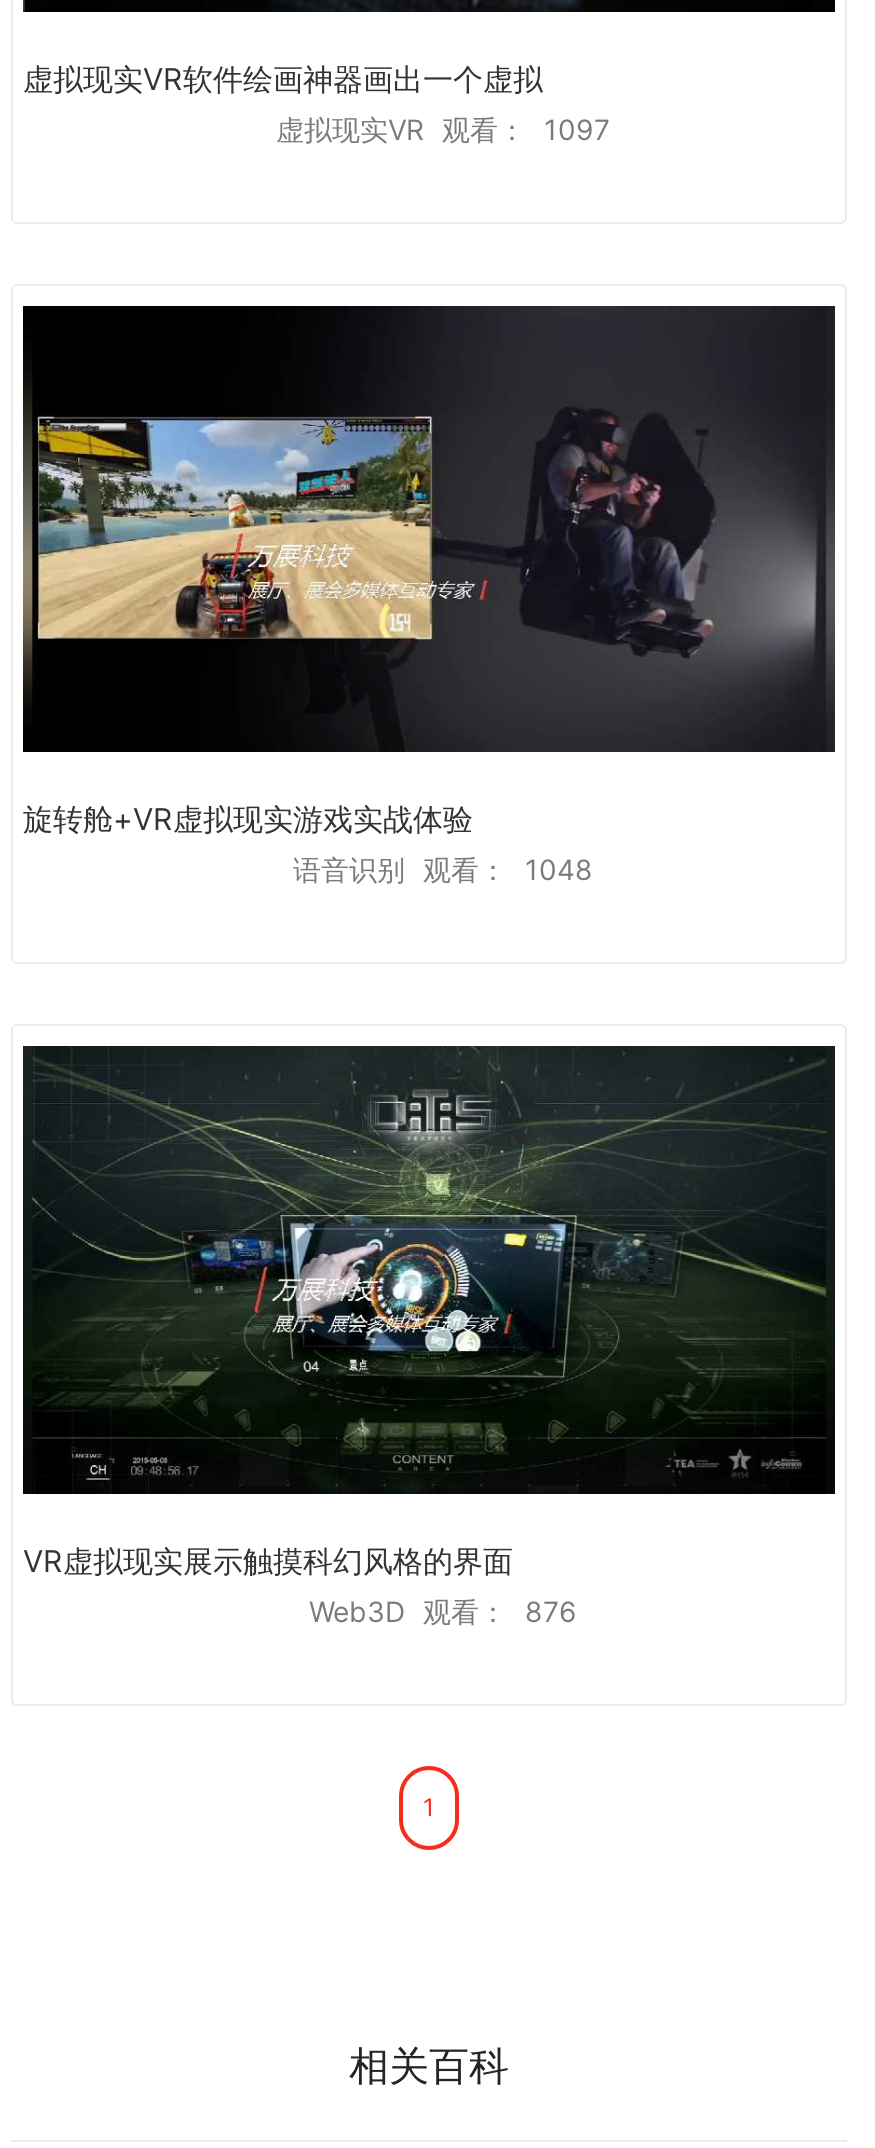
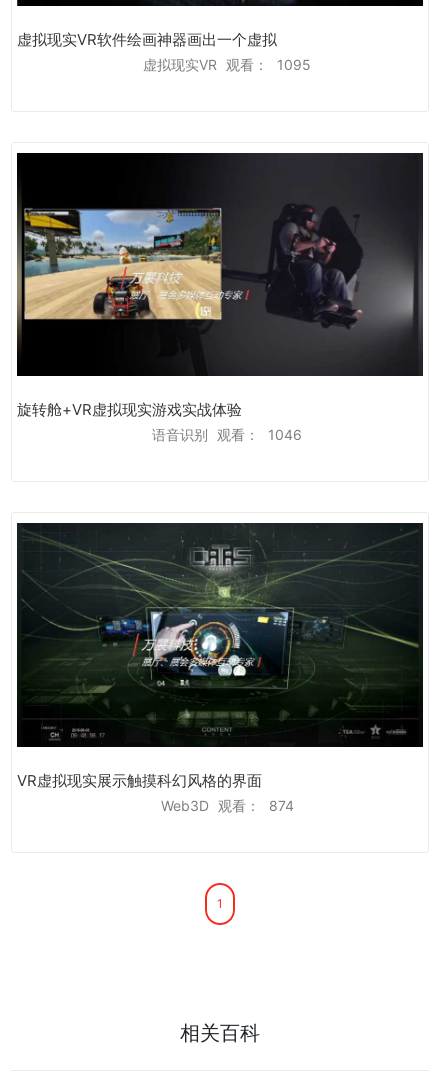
[276,112,610,146] 虚拟现实VR 观看： 1097 -> [143,56,311,73] 虚拟现实VR 观看： 1095
[293,853,593,887] 语音识别 观看： 1048 -> [152,426,302,443] 语音识别 观看： 1046
[309,1594,577,1628] Web3D 观看： 876 -> [160,797,293,814] Web3D 观看： 874

